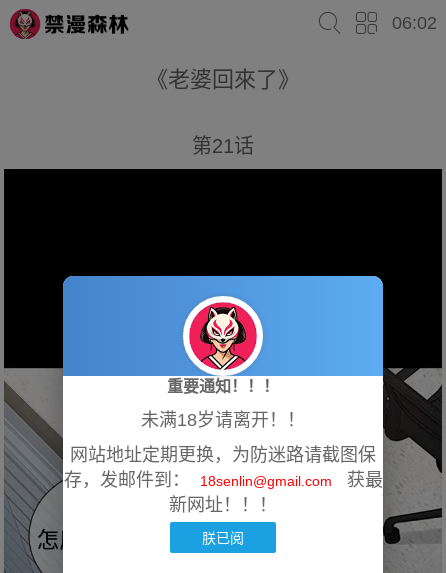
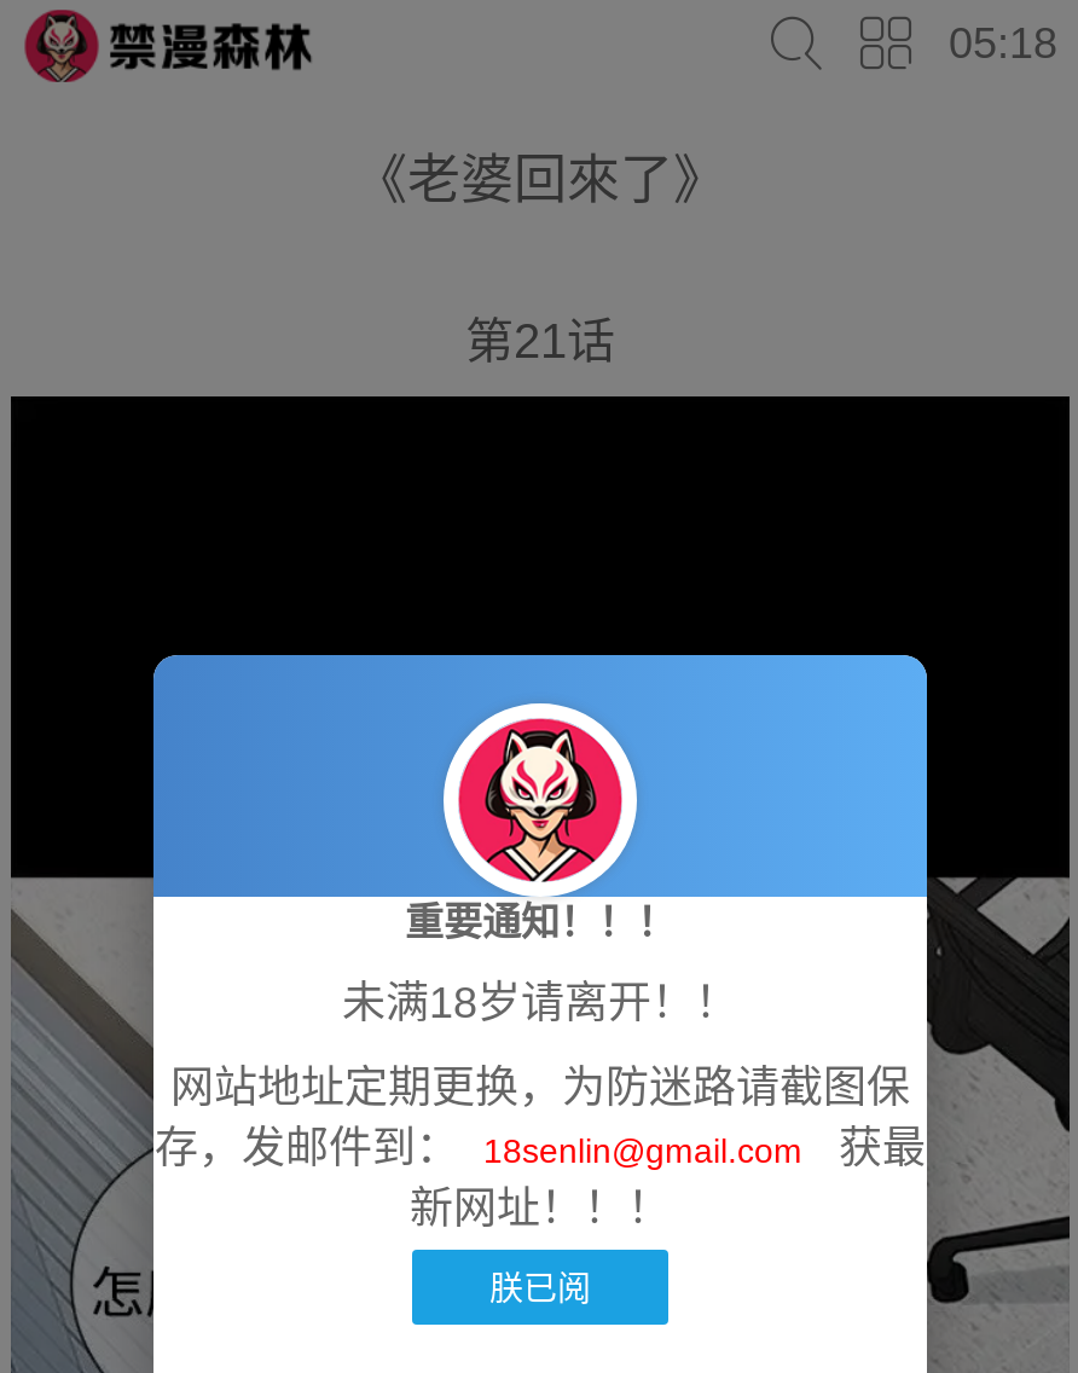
[392,13,437,33] 06:02 -> [949,19,1057,68] 05:18

